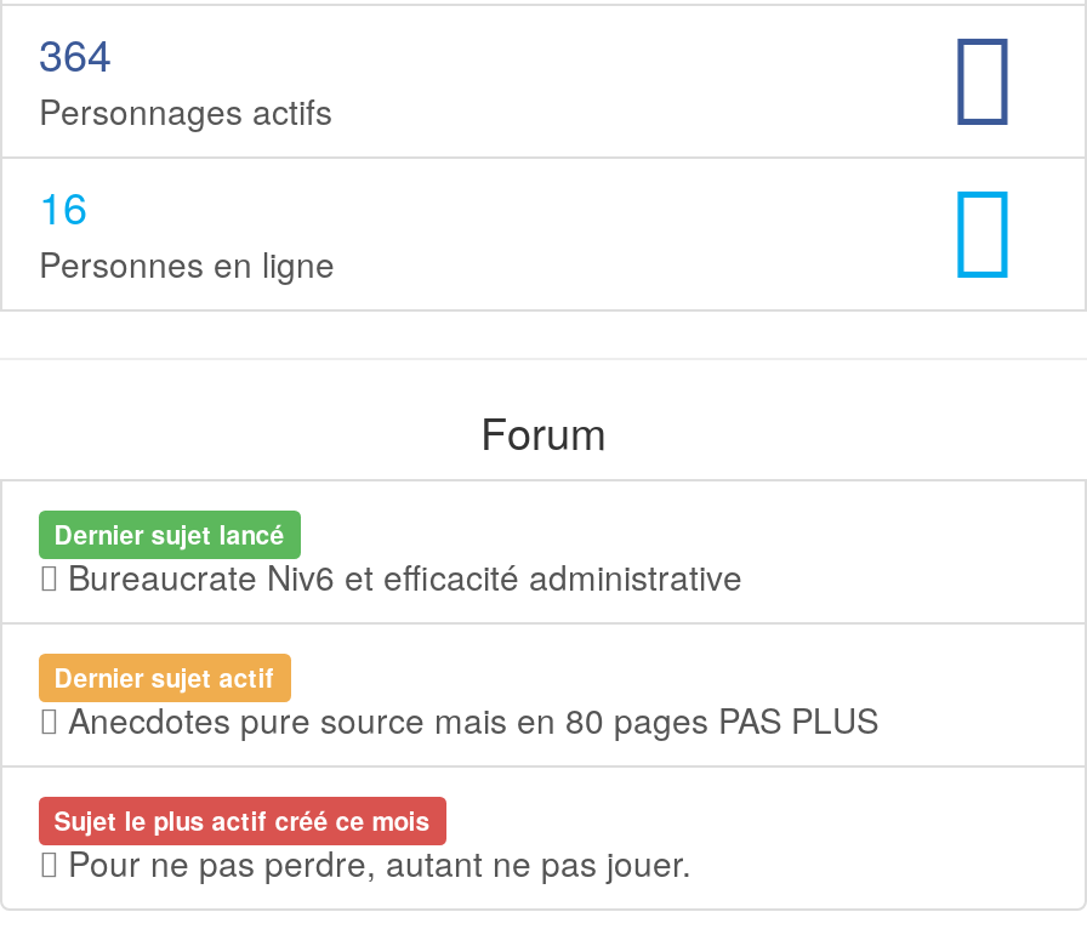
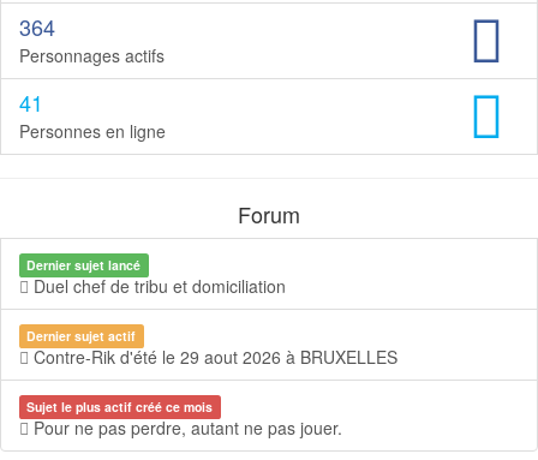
[39,172,87,236] 16 -> [19,86,43,117] 41
[58,551,742,599] Bureaucrate Niv6 et efficacité administrative -> [29,273,286,297] Duel chef de tribu et domiciliation
[58,694,878,742] Anecdotes pure source mais en 80 pages PAS PLUS -> [29,344,397,368] Contre-Rik d'été le 29 aout 2026 à BRUXELLES

